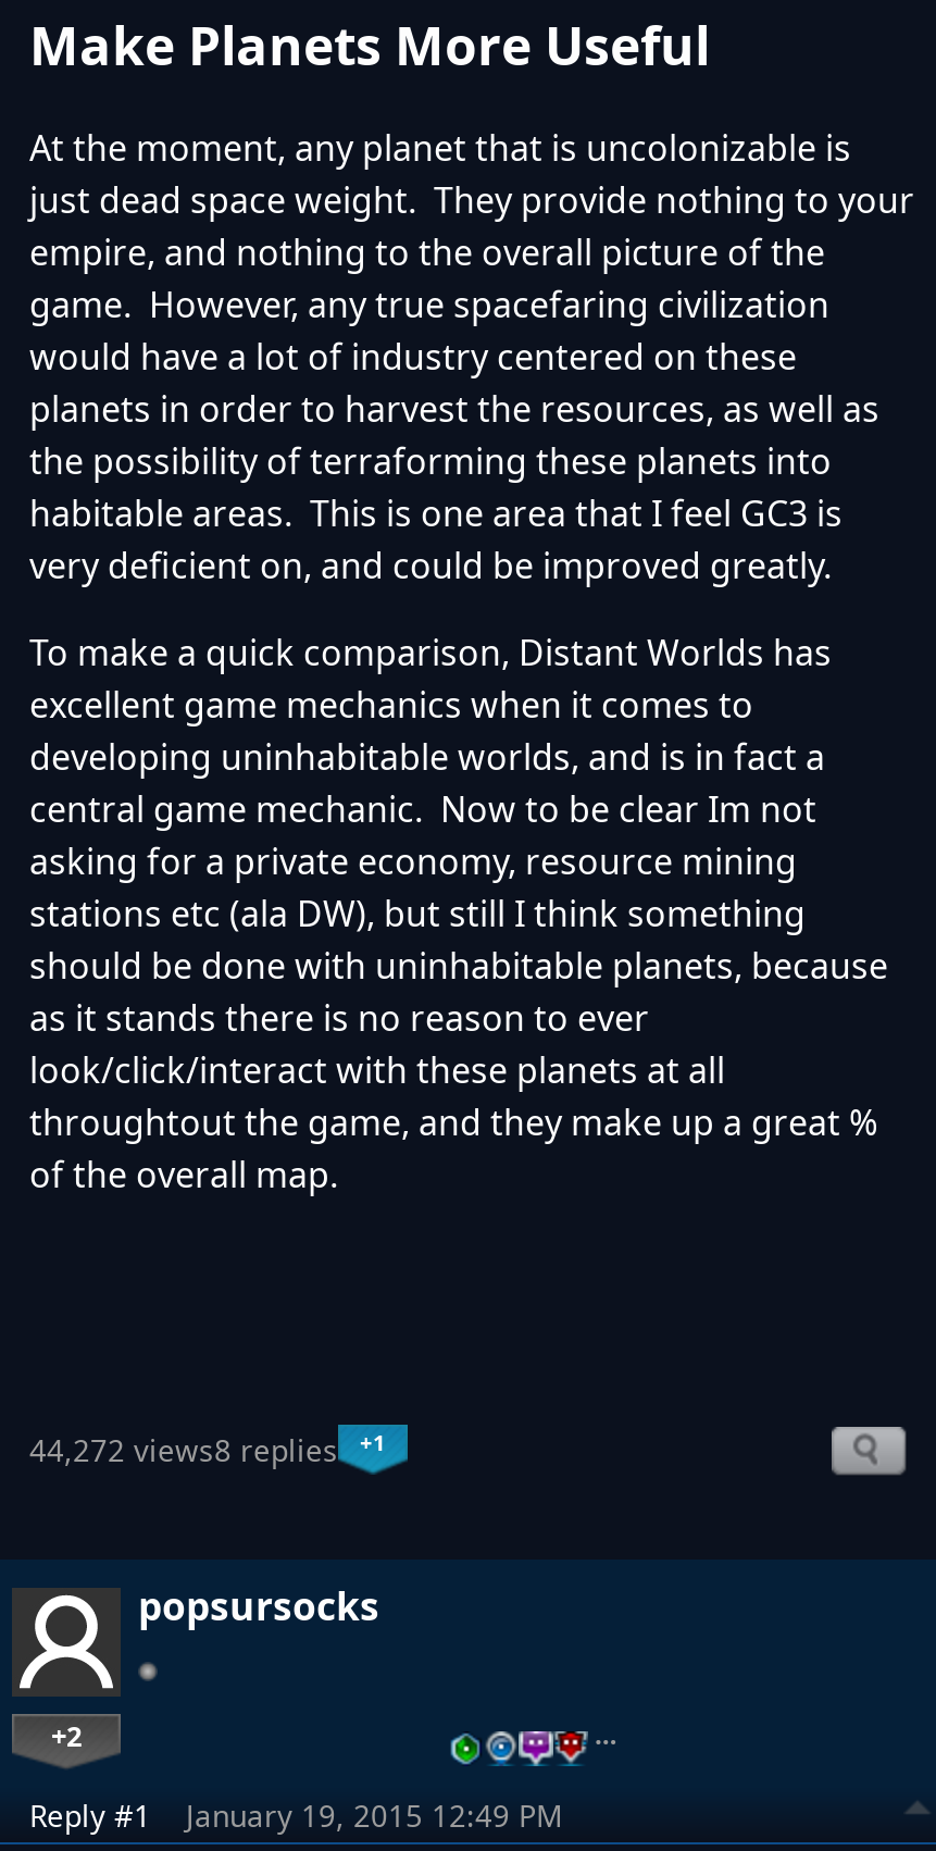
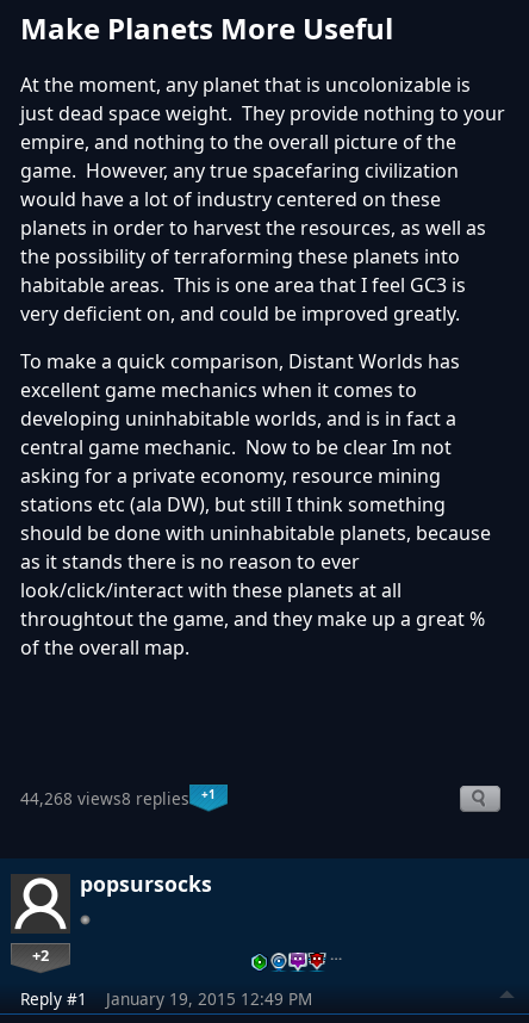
[29,1428,338,1469] 44,272 views8 replies -> [20,786,189,809] 44,268 views8 replies

